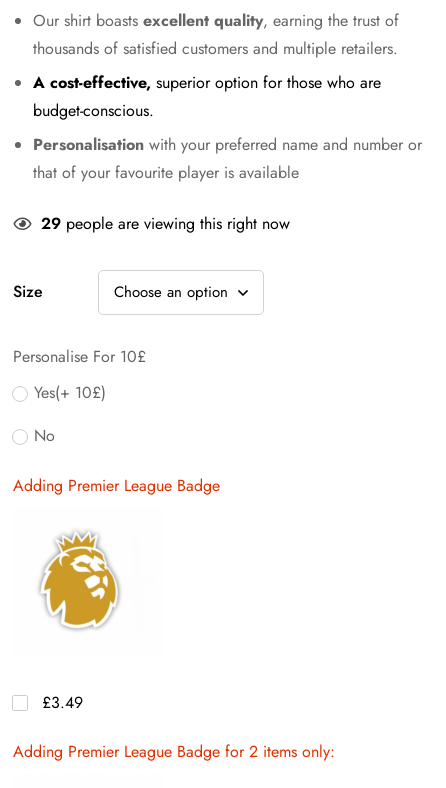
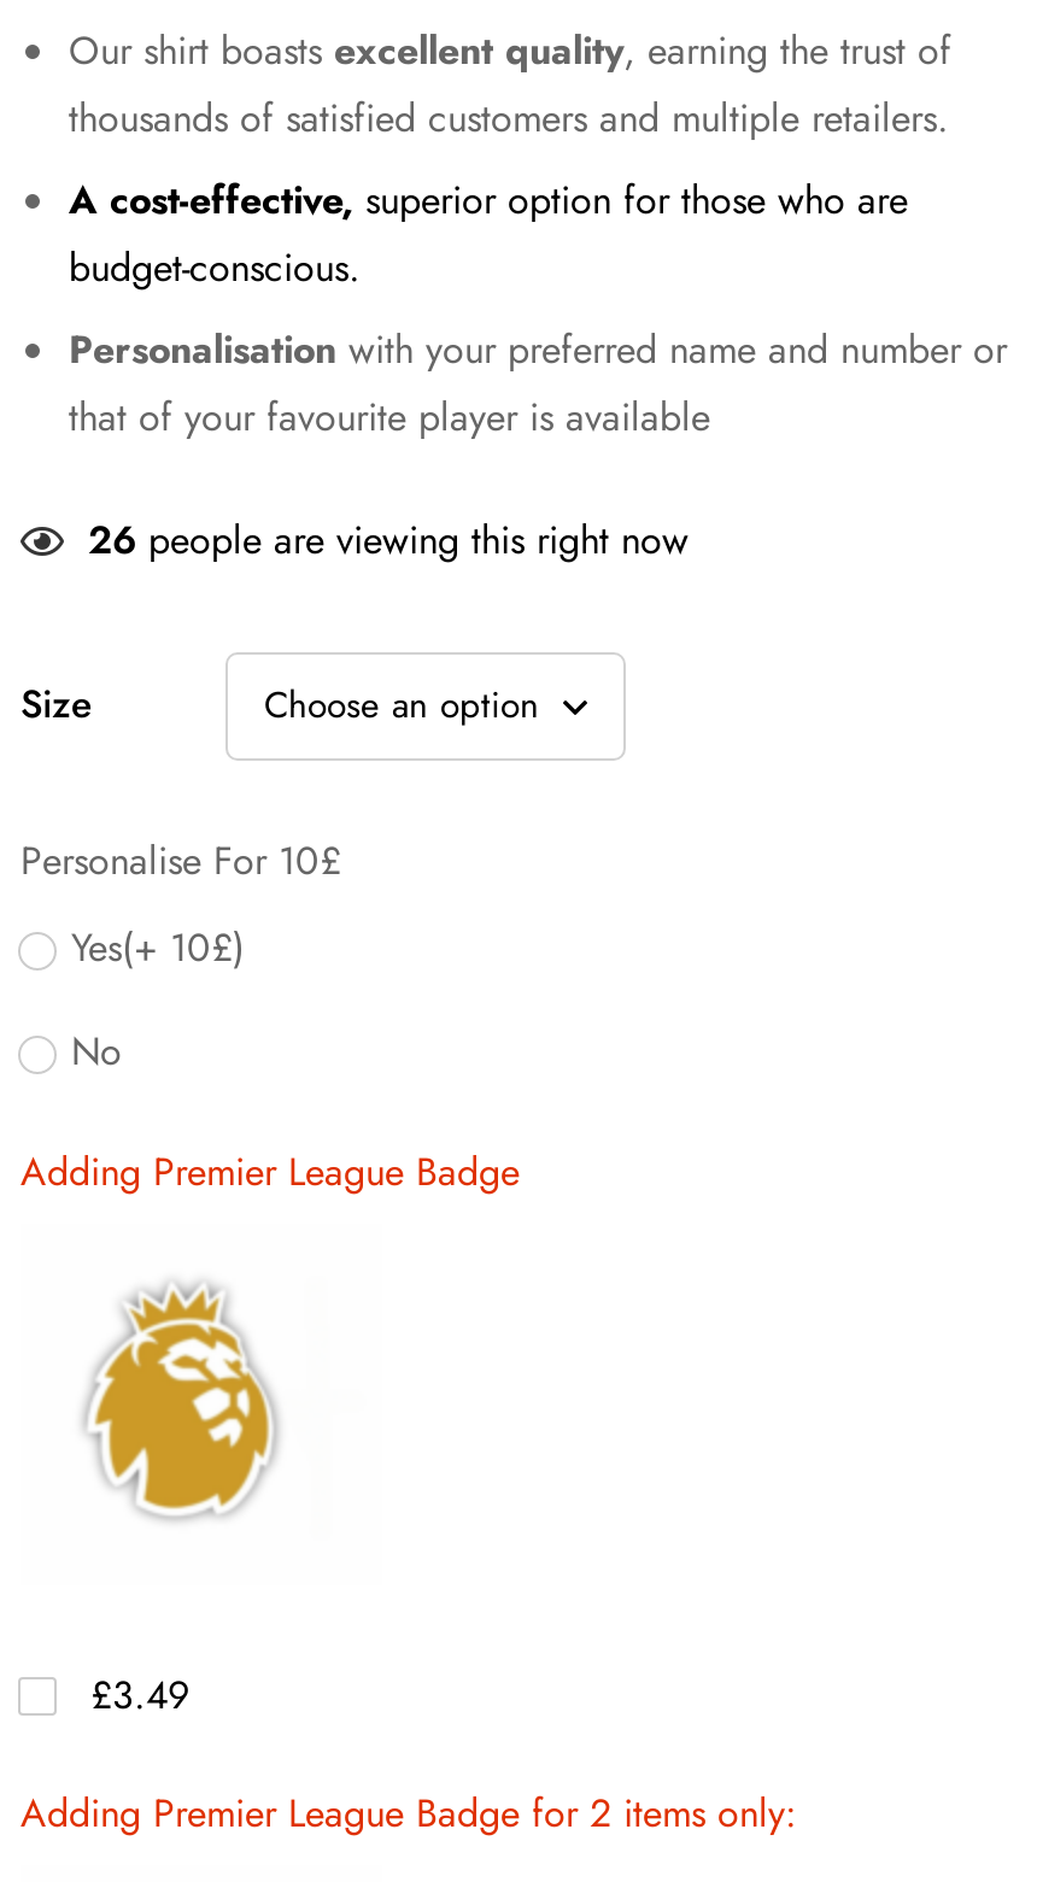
[41,212,290,235] 29 people are viewing this right now -> [88,513,689,569] 26 people are viewing this right now

